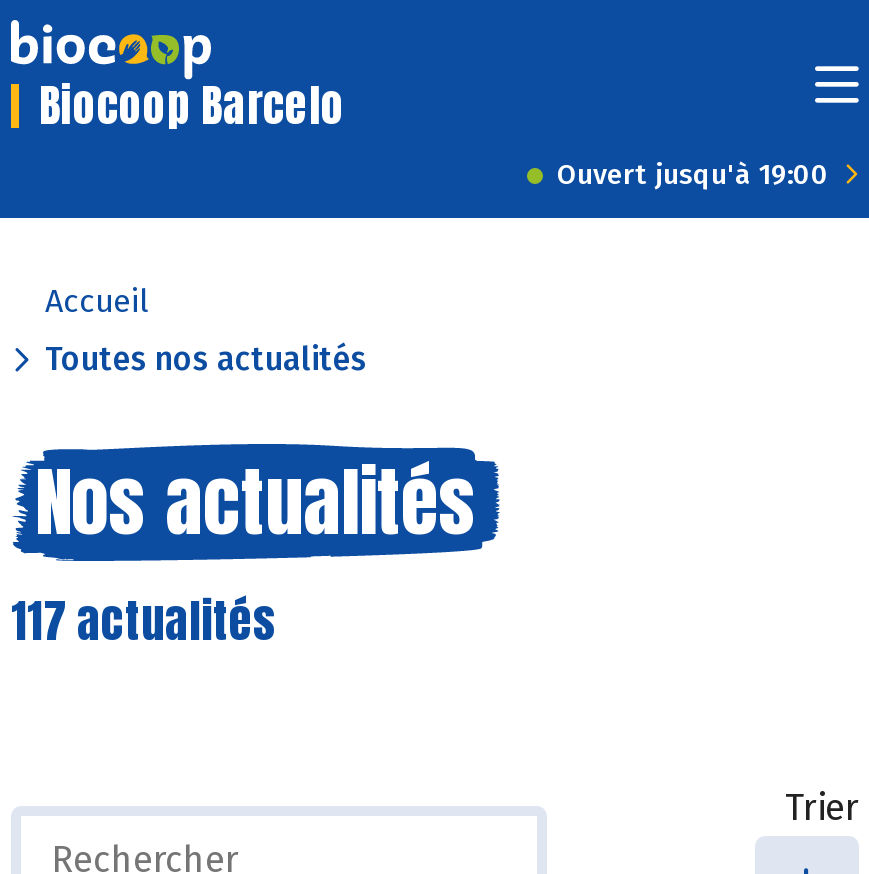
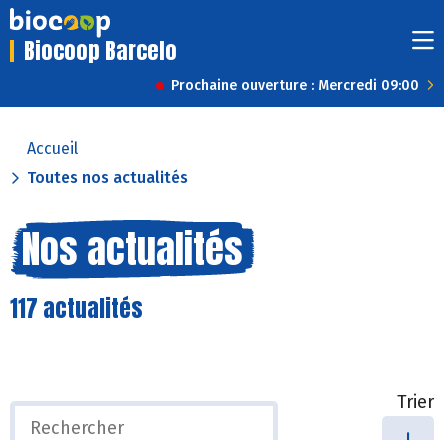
[557,158,829,192] Ouvert jusqu'à 19:00 -> [171,77,419,94] Prochaine ouverture : Mercredi 09:00

